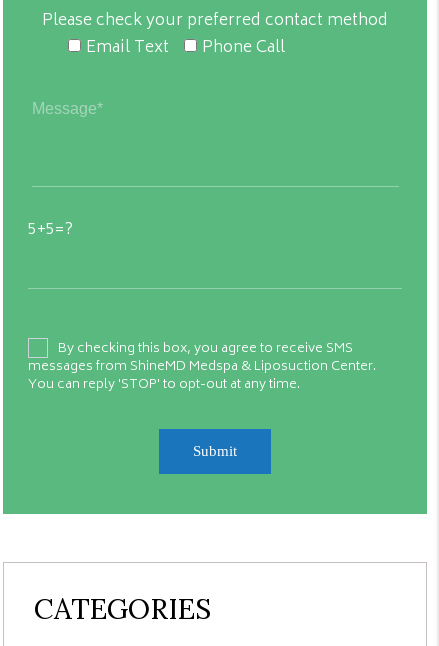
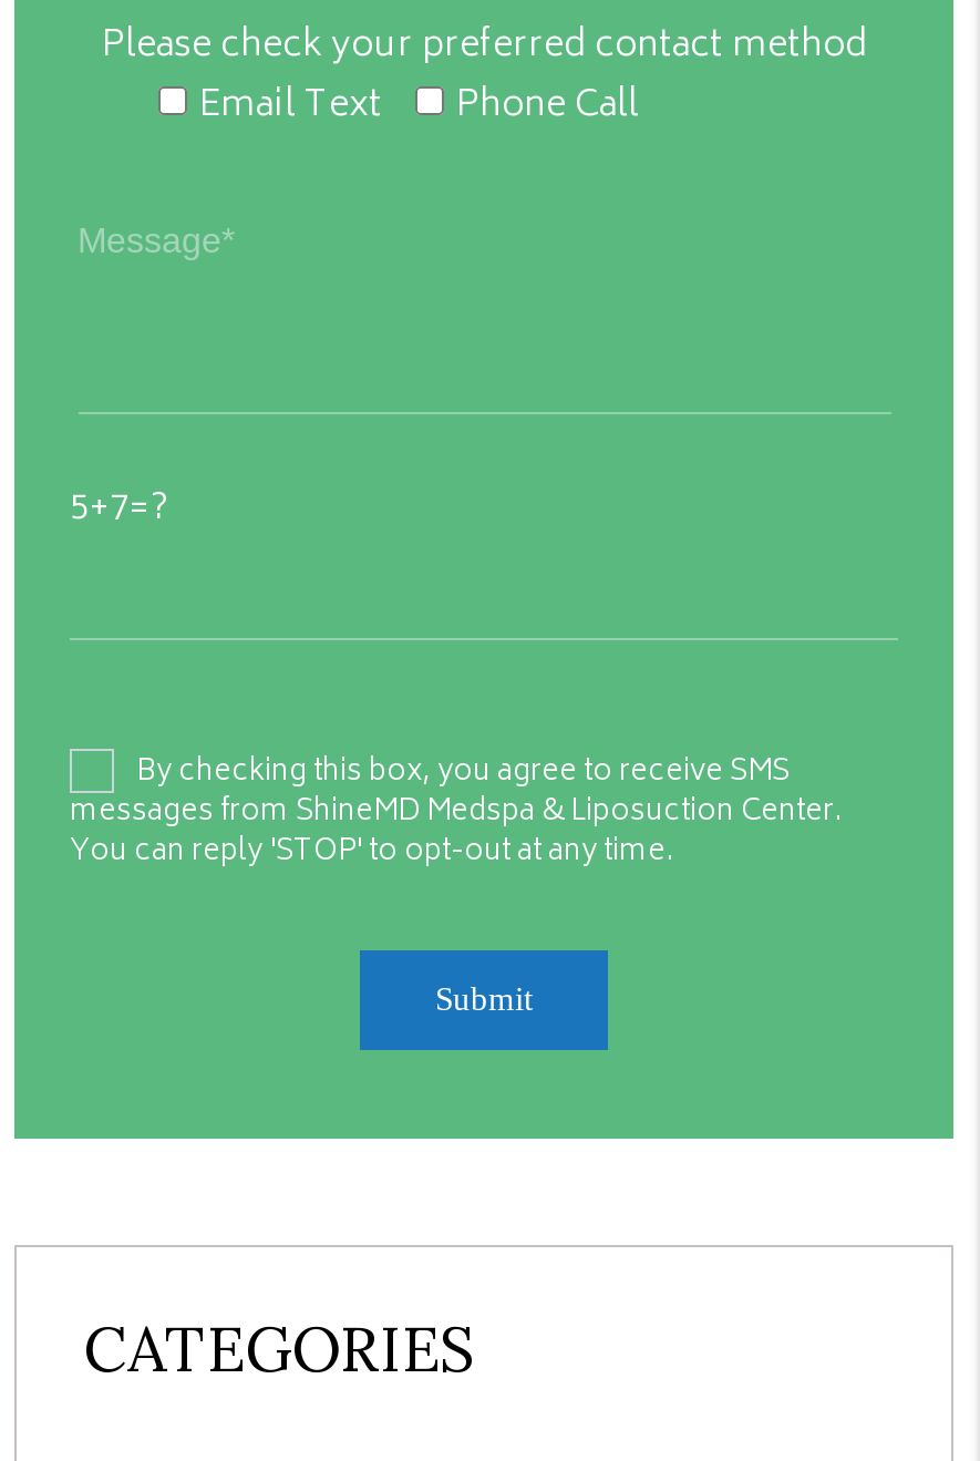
[28,216,73,244] 5+5=? -> [70,479,169,541] 5+7=?

